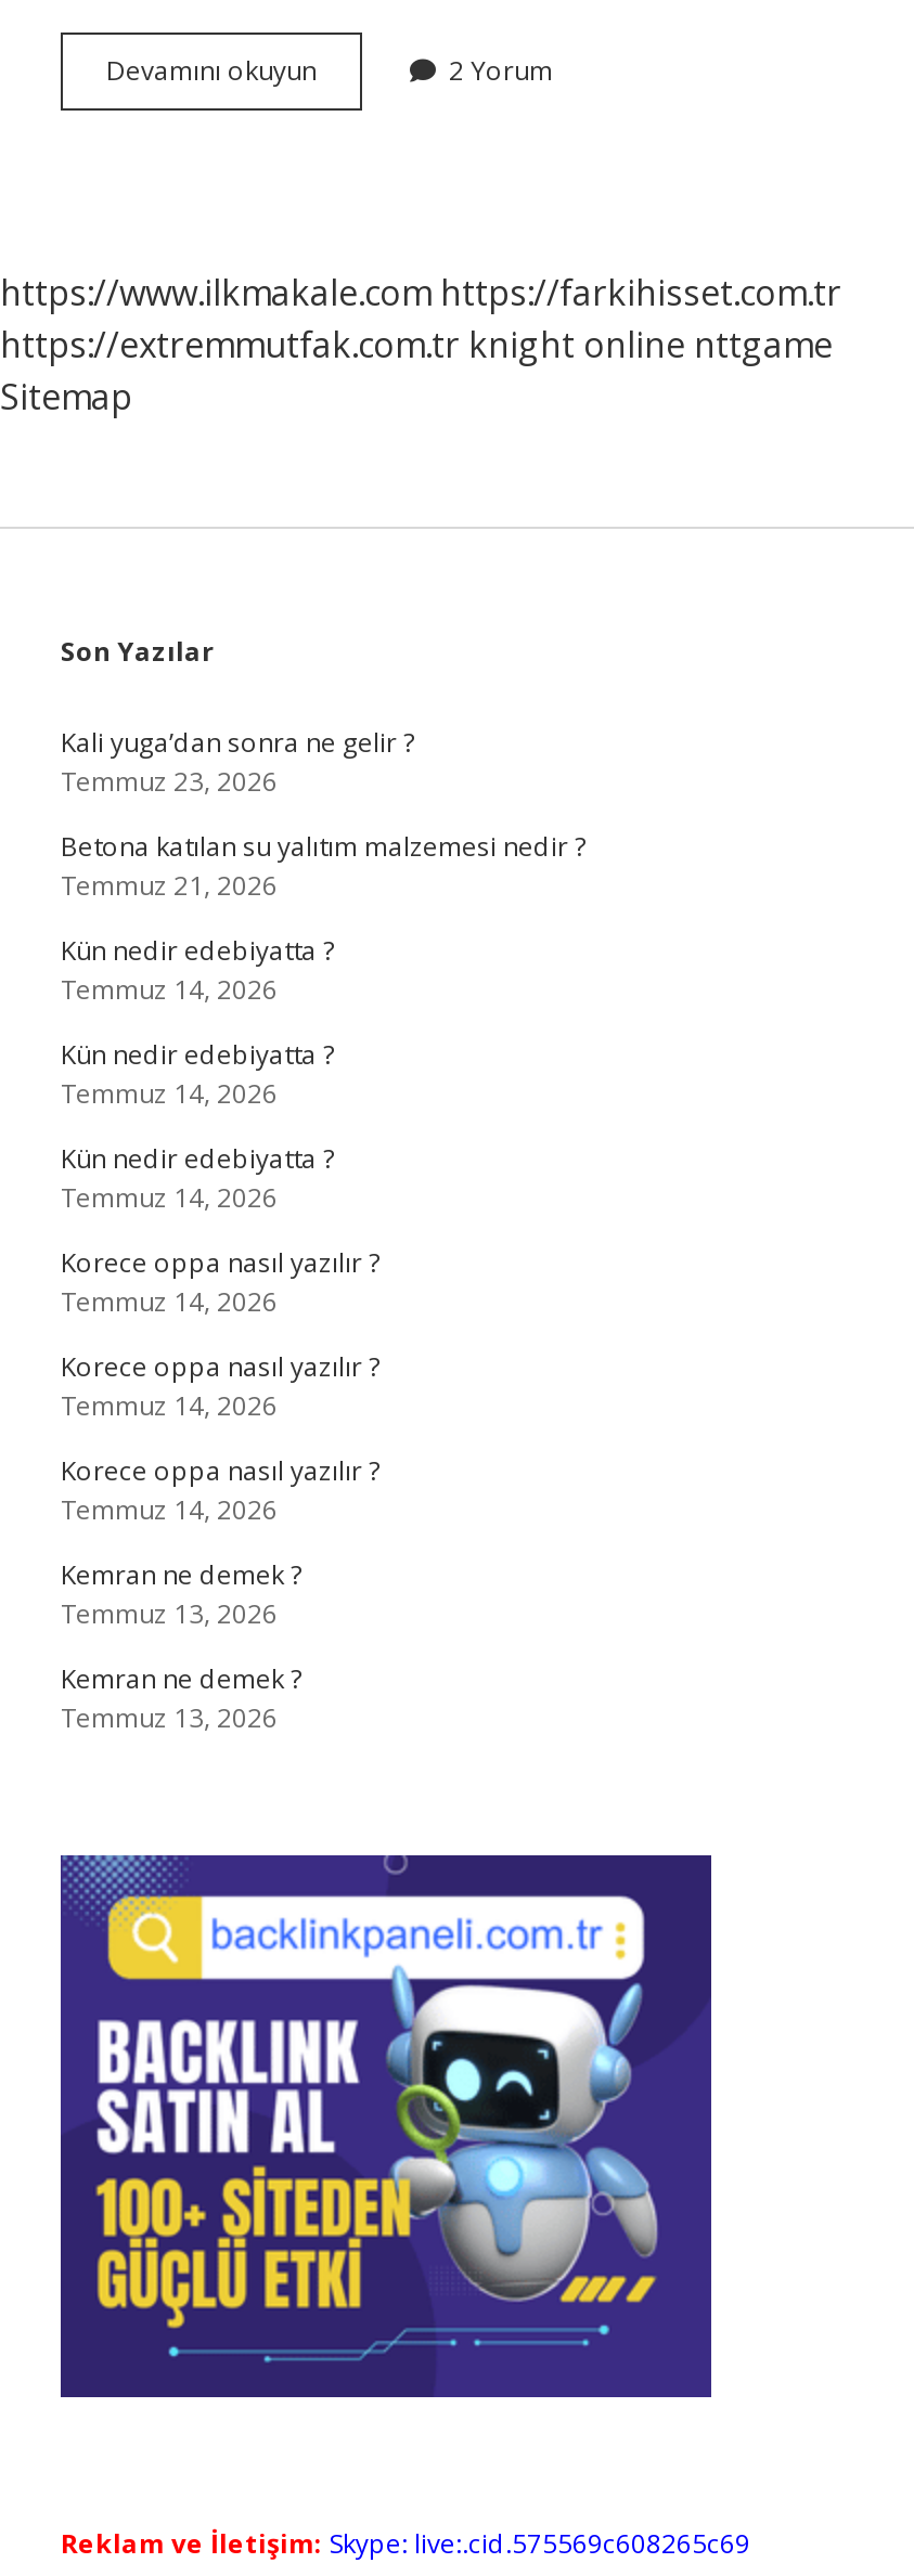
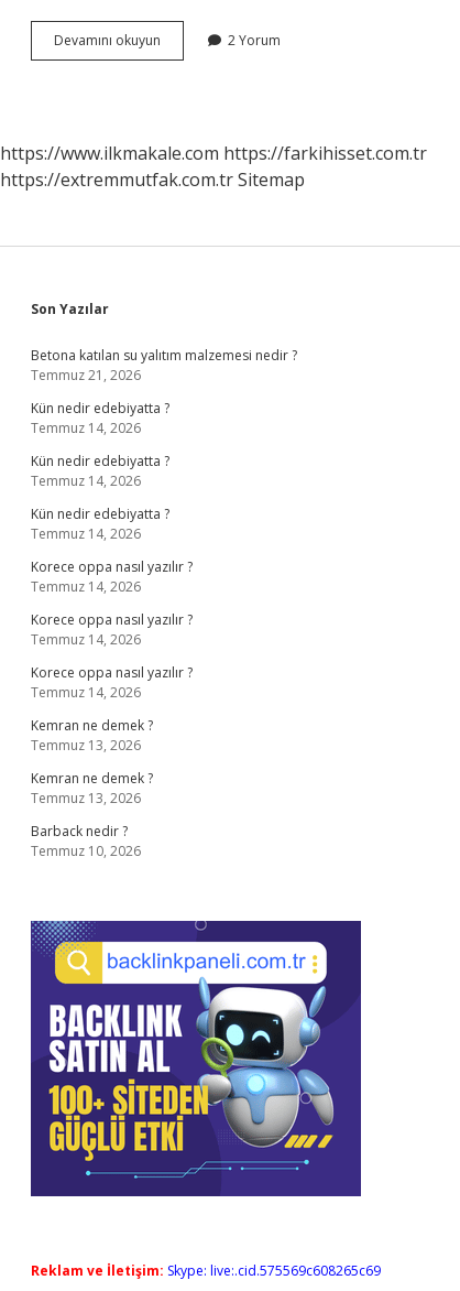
[0,321,833,420] https://extremmutfak.com.tr knight online nttgame | Sitemap -> [0,167,305,192] https://extremmutfak.com.tr Sitemap
[61,724,414,800] Kali yuga’dan sonra ne gelir ? | Temmuz 23, 2026 -> none
moved [61,828,585,1736] -> [31,346,297,807]: Betona katılan su yalıtım malzemesi nedir ? | Temmuz 21, 2026 | Kün nedir edebiyatta ? | ... | Kemran ne demek ? | Temmuz 13, 2026
none -> [31,822,141,860] Barback nedir ? | Temmuz 10, 2026

